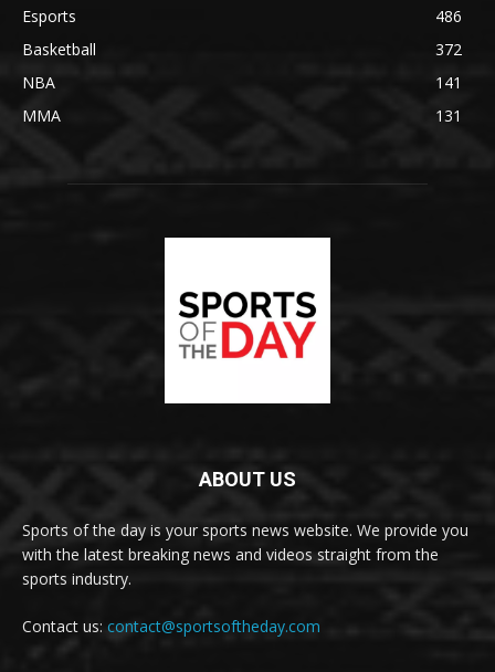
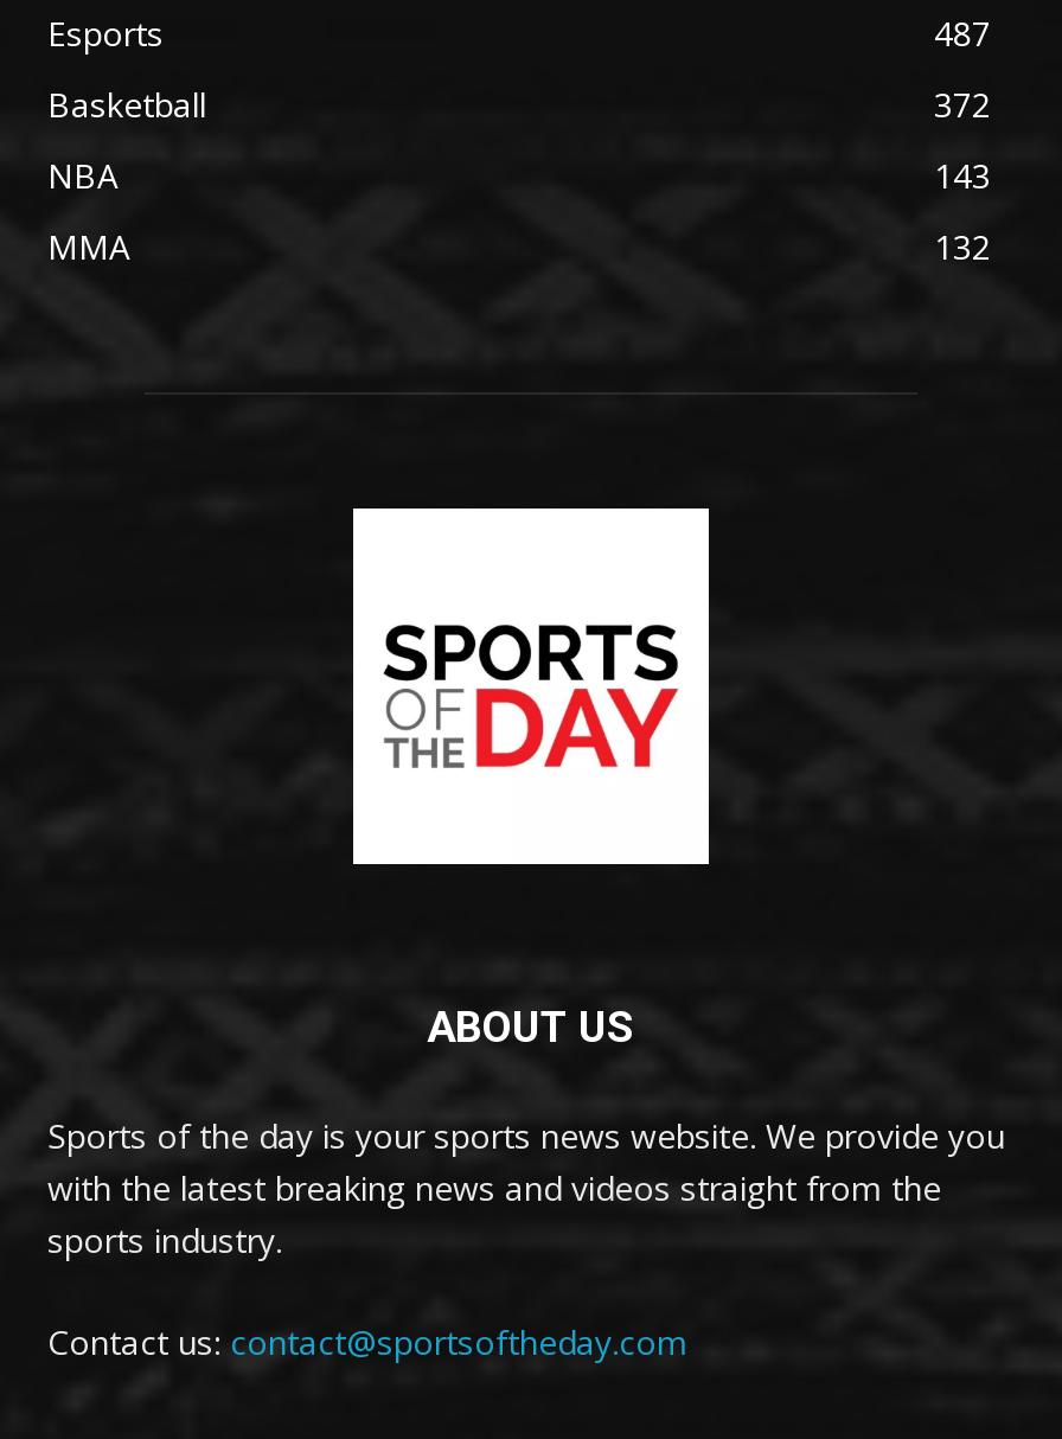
[435,6,462,27] 486 -> [934,12,991,57] 487
[435,72,462,93] 141 -> [934,154,991,199] 143
[435,106,462,127] 131 -> [934,225,991,270] 132

